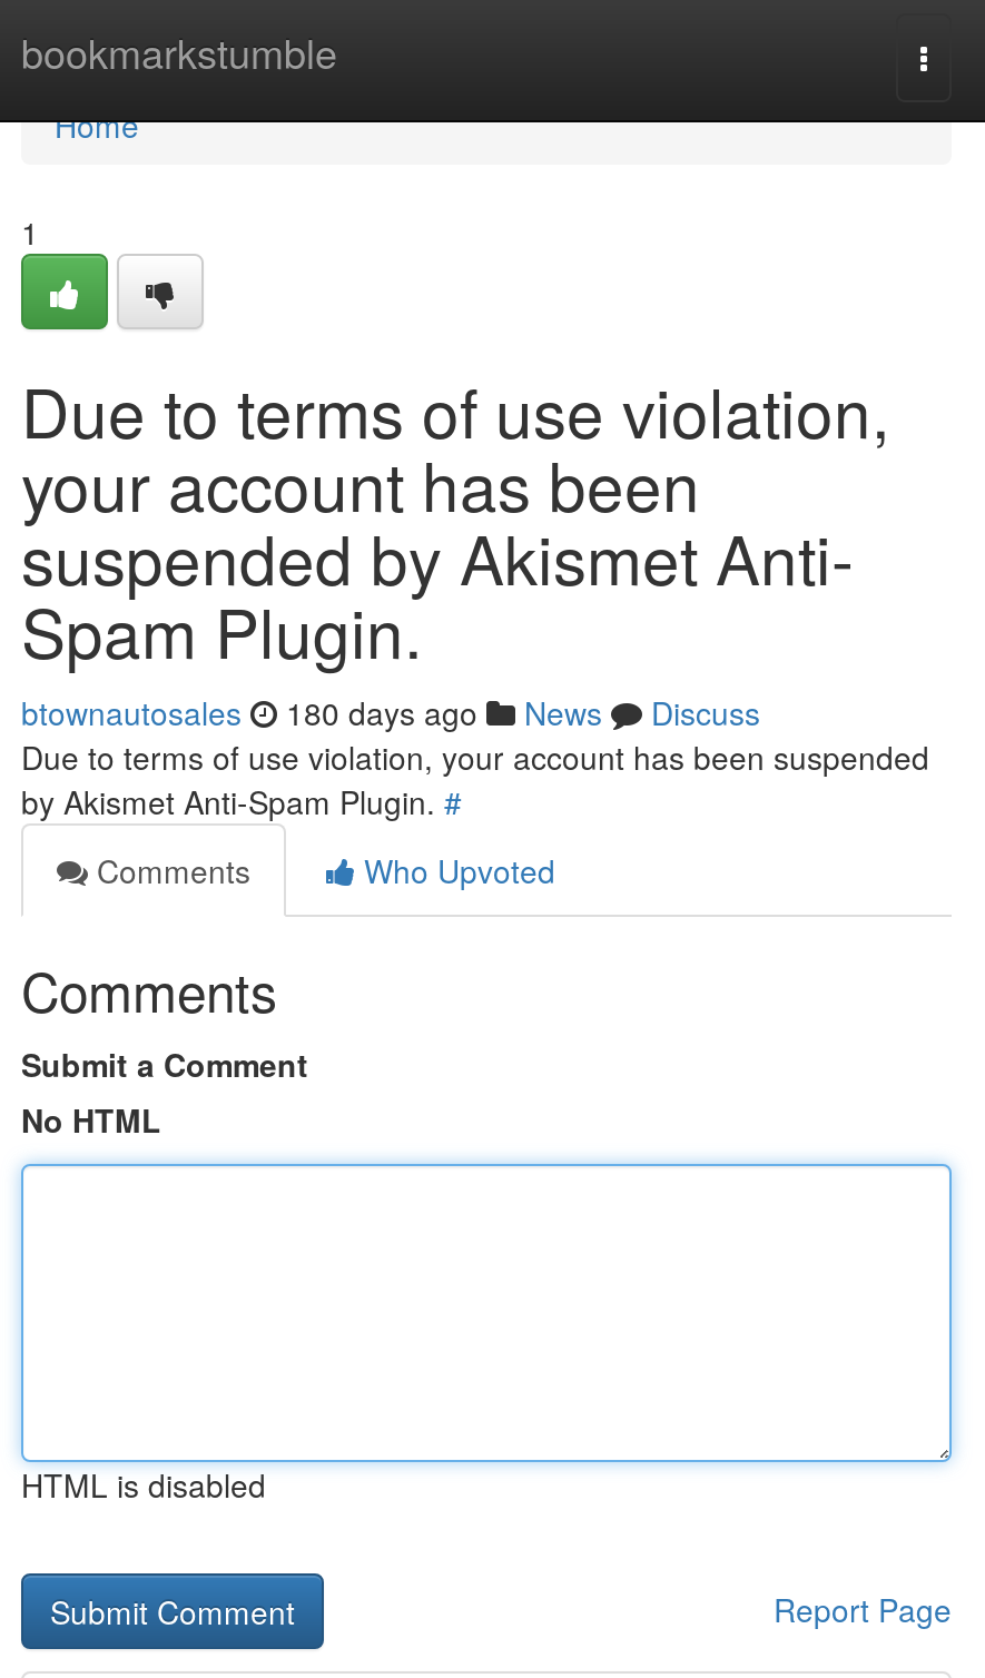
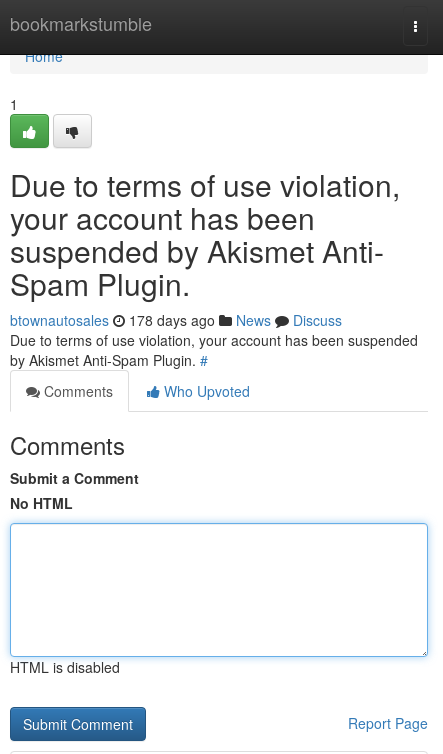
[21,690,760,734] btownautosales 180 days ago News Discuss -> [10,310,342,330] btownautosales 178 days ago News Discuss

